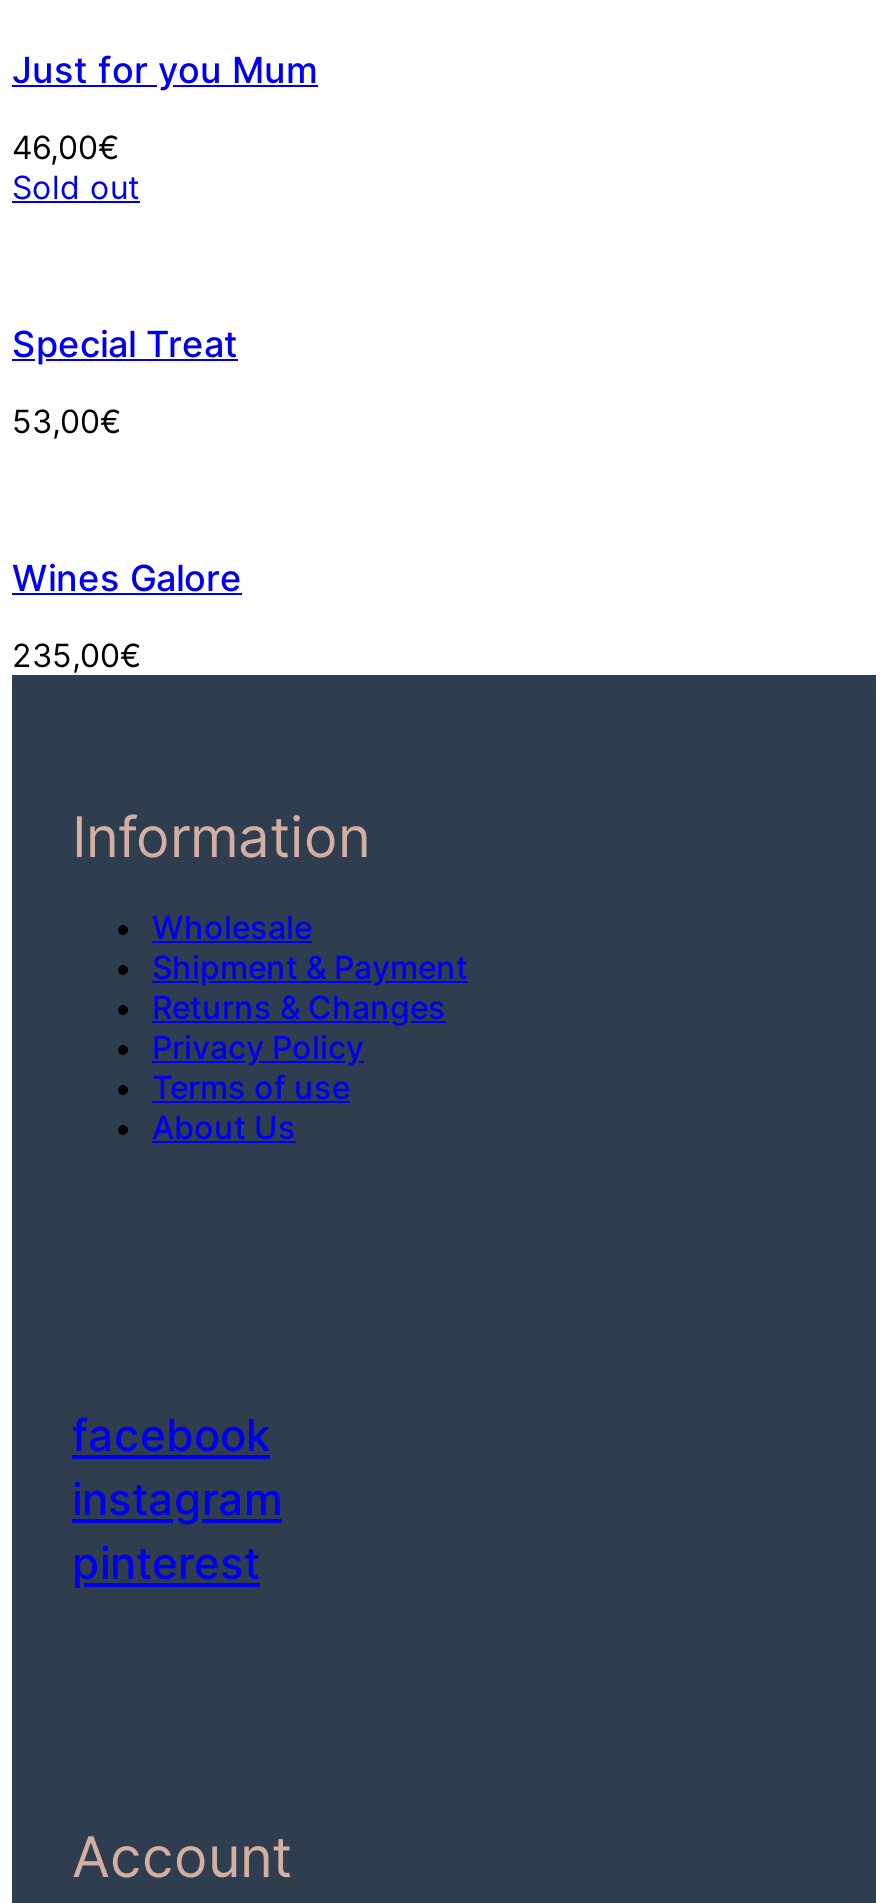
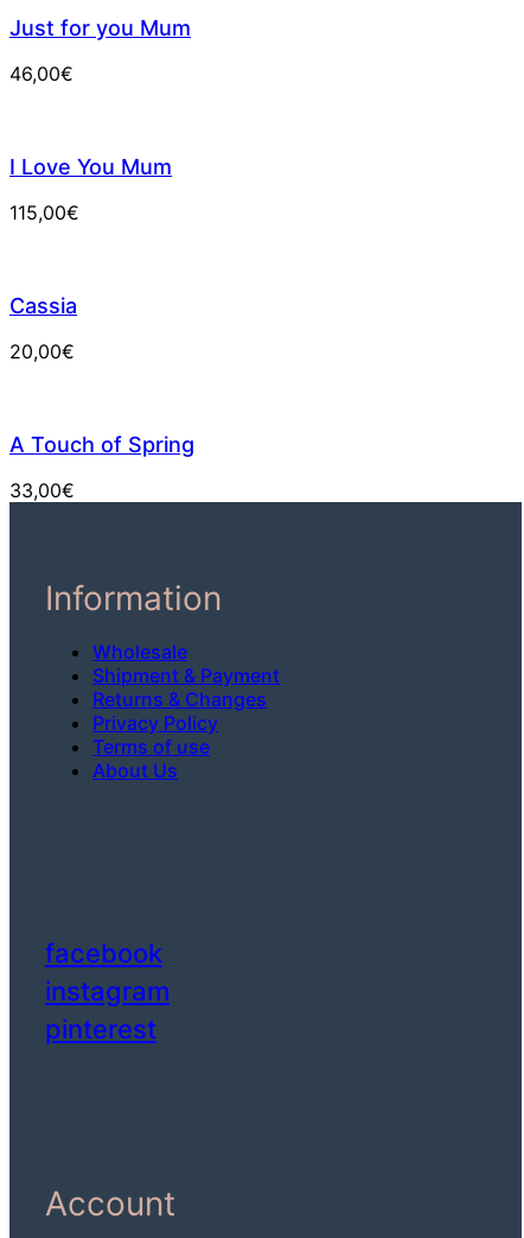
[12,167,140,207] Sold out -> [9,154,172,224] I Love You Mum | 115,00€
[12,323,238,441] Special Treat | 53,00€ -> [9,293,77,363] Cassia | 20,00€
[12,557,242,675] Wines Galore | 235,00€ -> [9,432,194,502] A Touch of Spring | 33,00€

